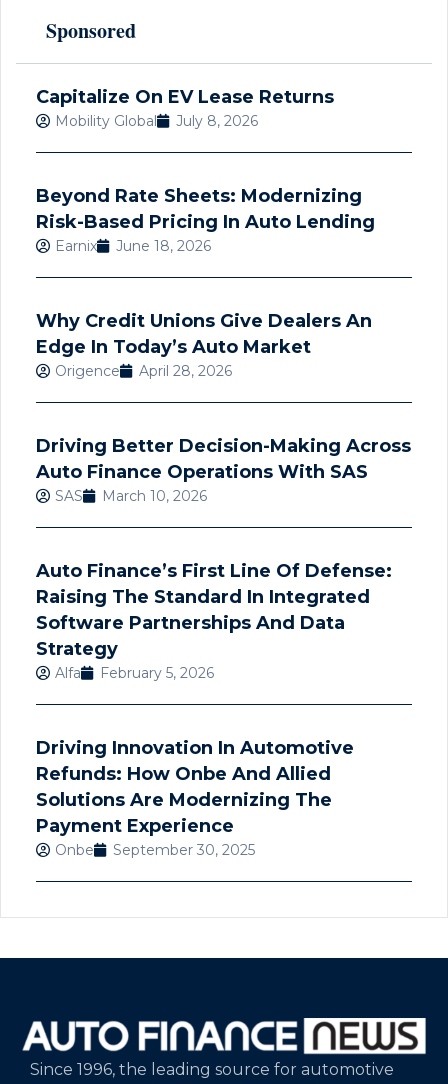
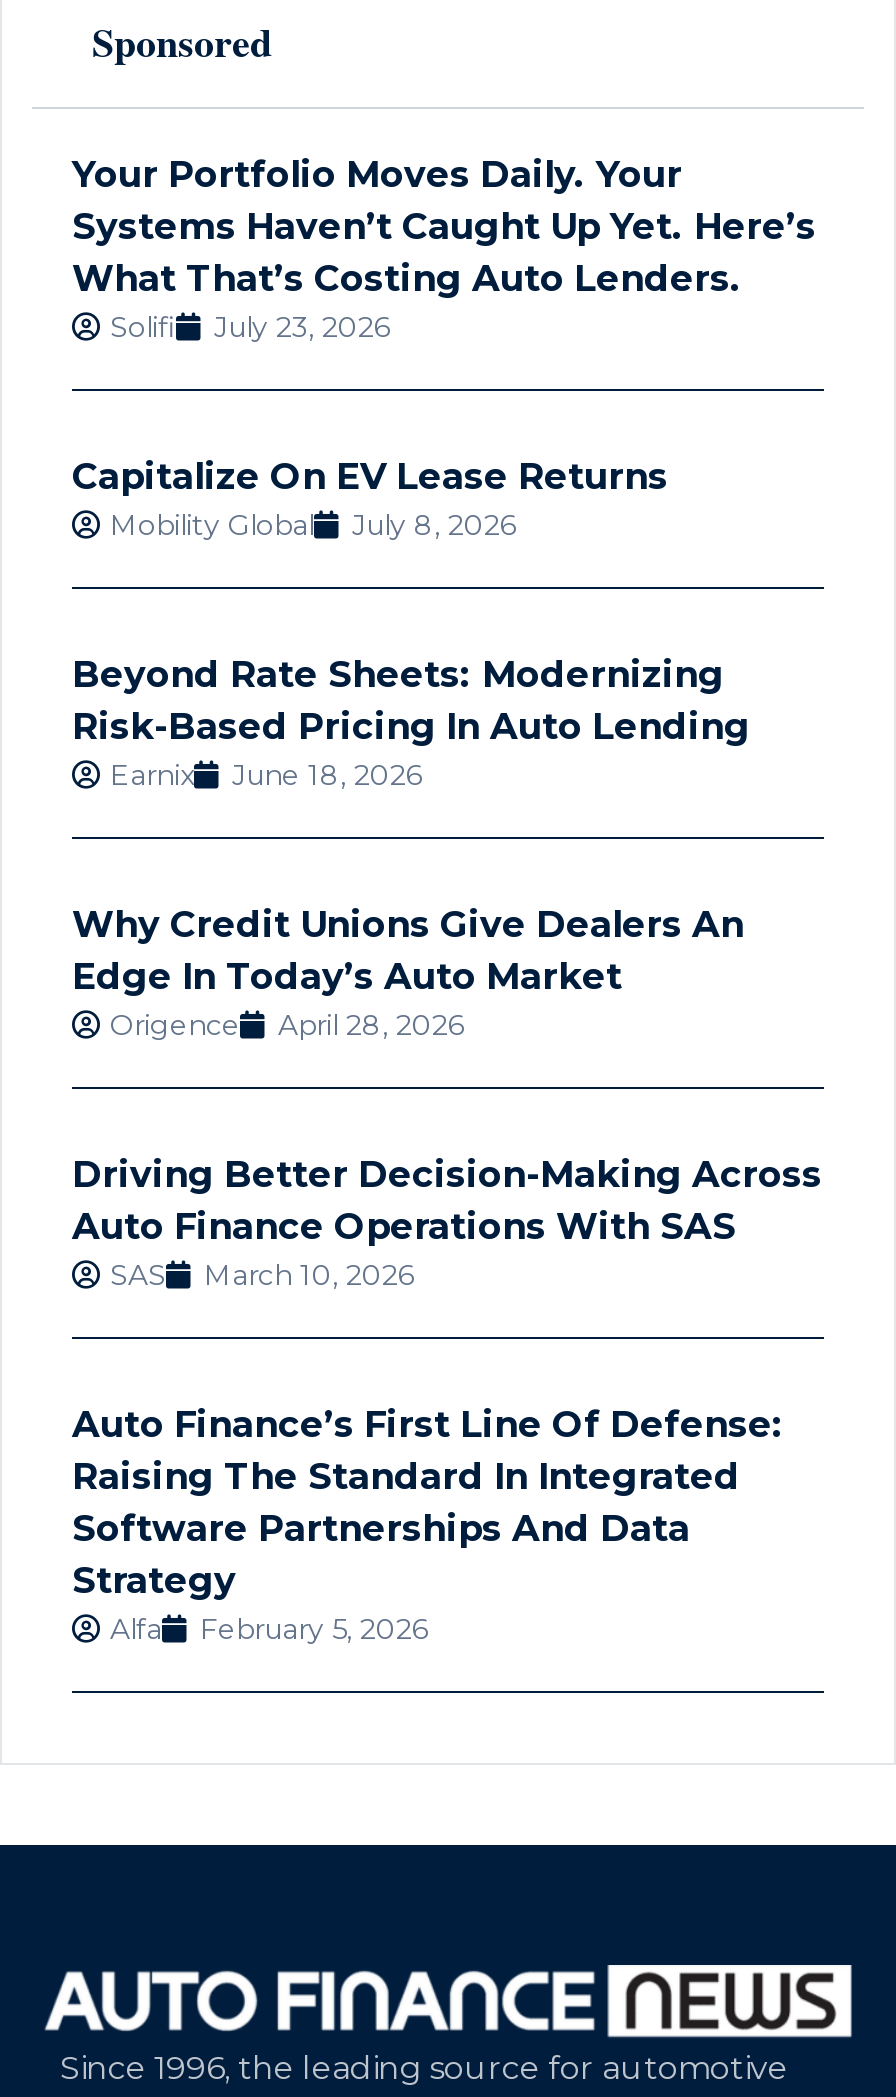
none -> [72,153,816,345] Your Portfolio Moves Daily. Your | Systems Haven’t Caught Up Yet. Here’s | What That’s Costing Auto Lenders. | Solifi | July 23, 2026
moved [36,86,411,682] -> [72,455,822,1647]: Capitalize On EV Lease Returns | Mobility Global | July 8, 2026 | ... | Alfa | February 5, 2026
[36,737,354,859] Driving Innovation In Automotive | Refunds: How Onbe And Allied | Solutions Are Modernizing The | Payment Experience | Onbe | September 30, 2025 -> none

